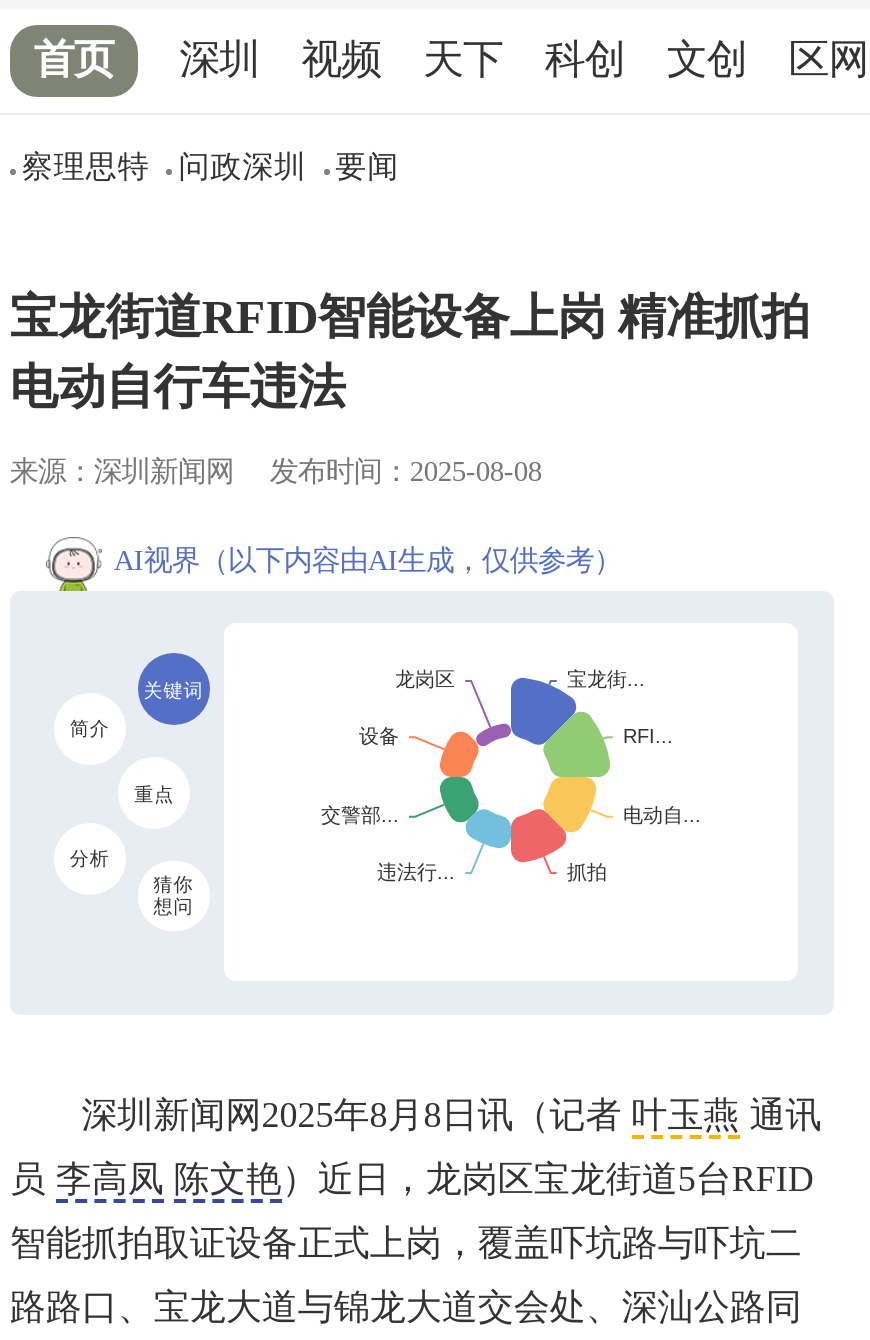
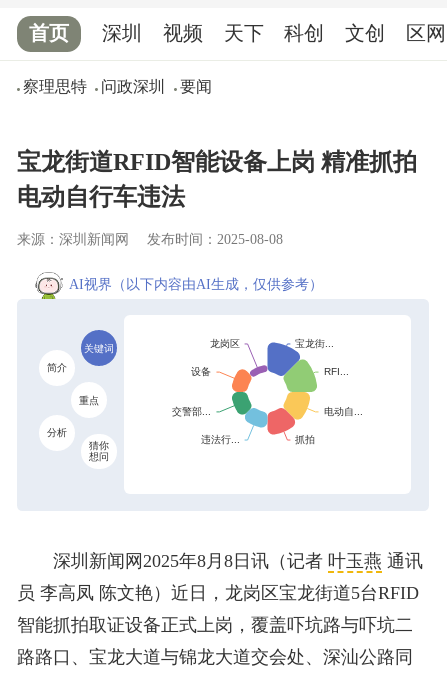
[10,1158,814,1198] 员李高凤 陈文艳）近日，龙岗区宝龙街道5台RFID -> [17,583,419,603] 员 李高凤 陈文艳）近日，龙岗区宝龙街道5台RFID

